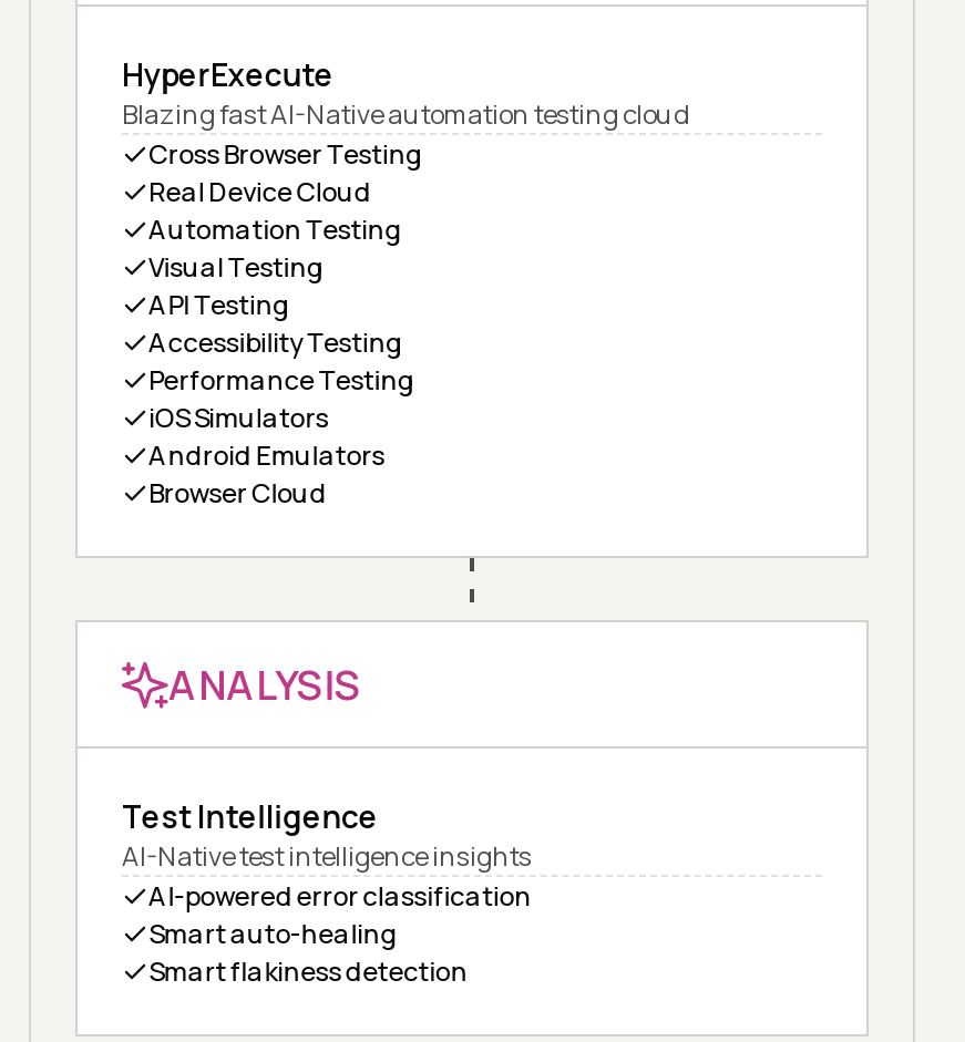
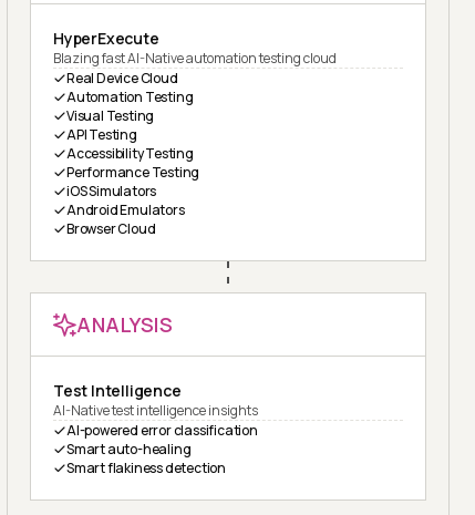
[148,136,423,173] Cross Browser Testing -> none

